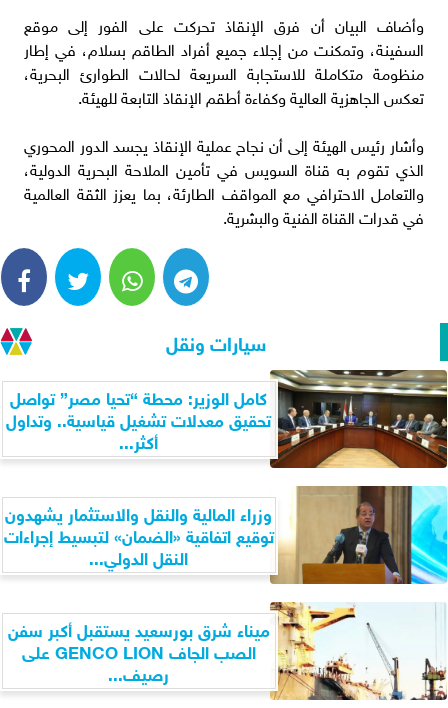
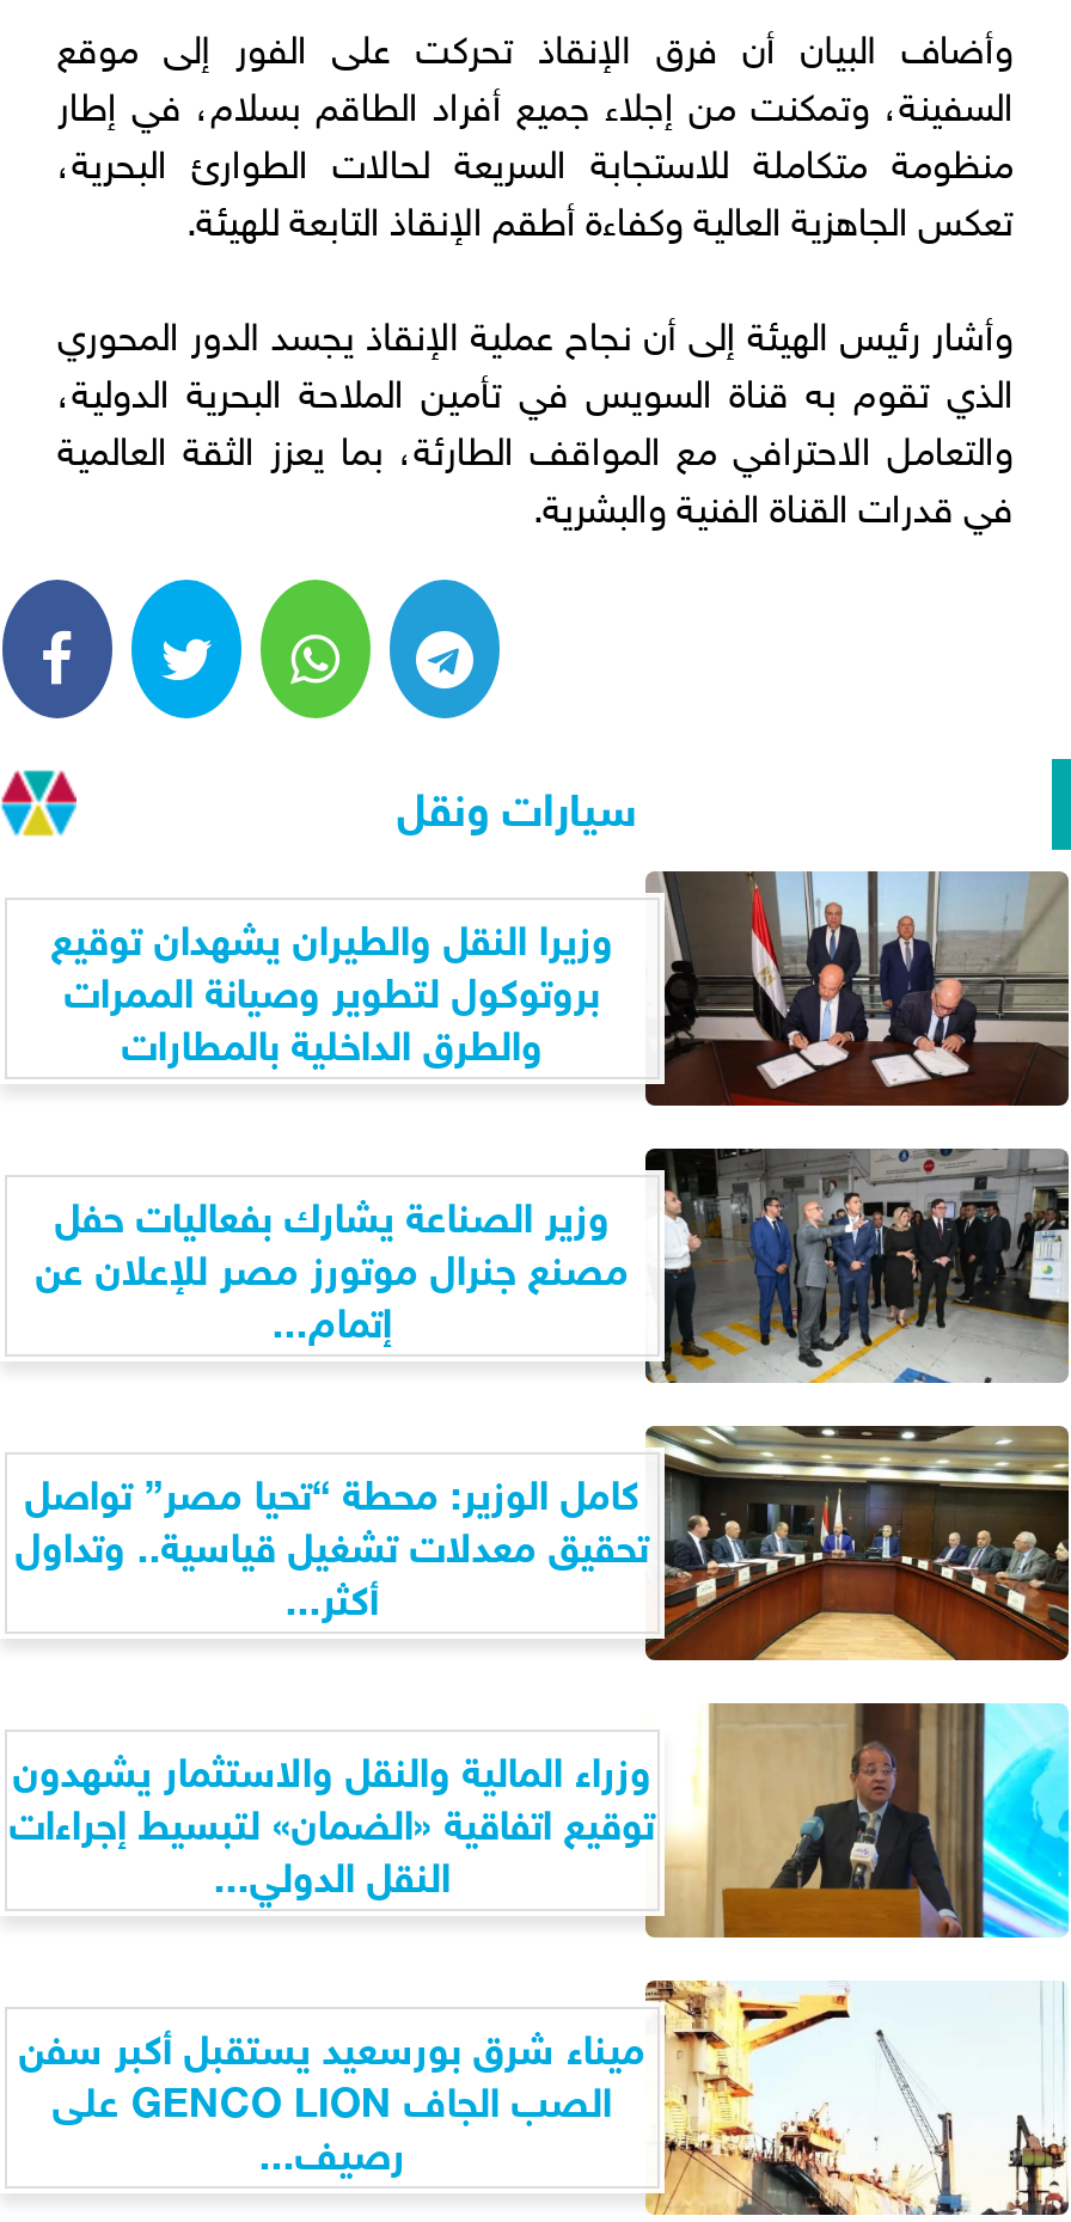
none -> [36,869,1064,1355] [image] | وزيرا النقل والطيران يشهدان توقيع | بروتوكول لتطوير وصيانة الممرات | والطرق الداخلية بالمطارات | وزير الصناعة يشارك بفعاليات حفل | مصنع جنرال موتورز مصر للإعلان عن | إتمام...
none -> [643,1146,1064,1385] [image]

